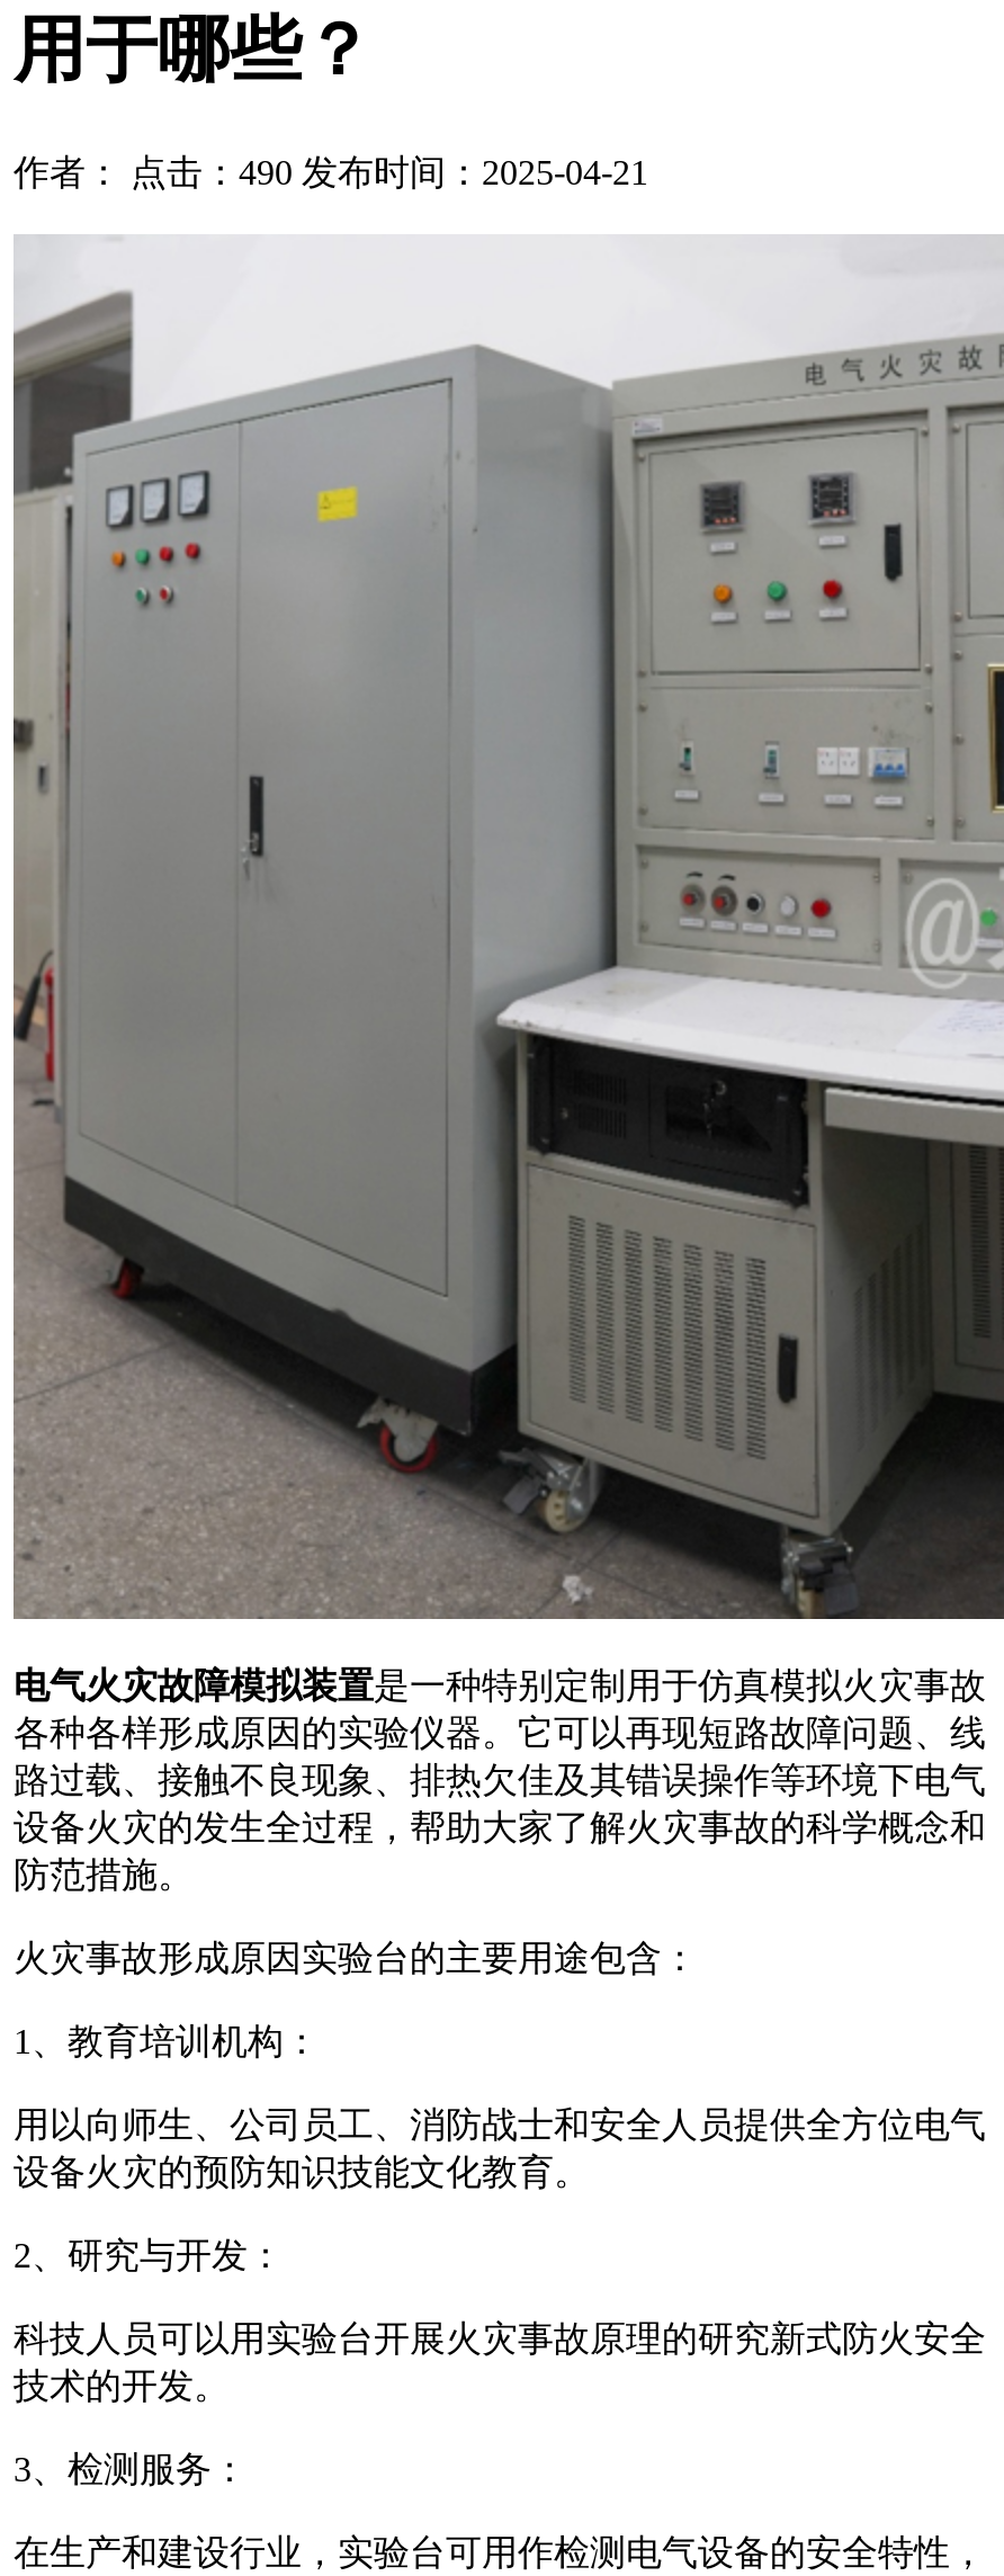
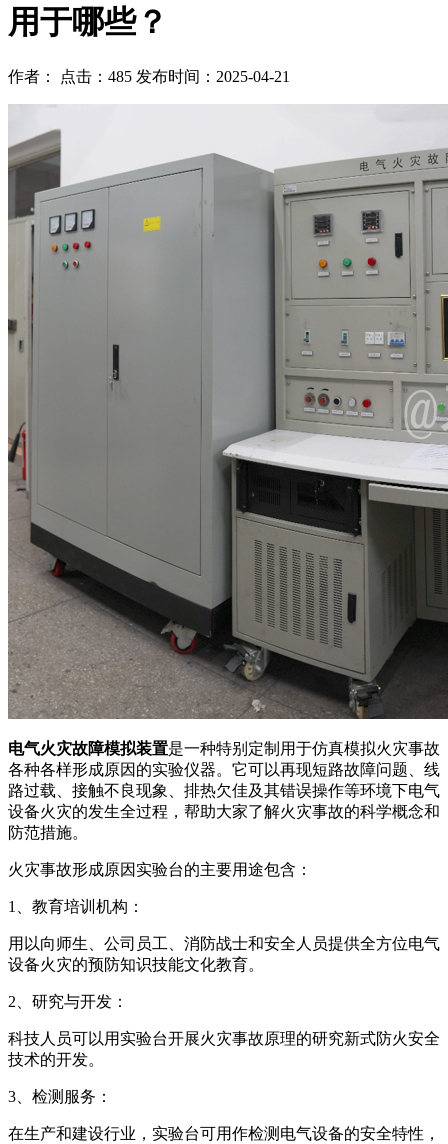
[14,153,648,191] 作者： 点击：490 发布时间：2025-04-21 -> [8,68,290,85] 作者： 点击：485 发布时间：2025-04-21

